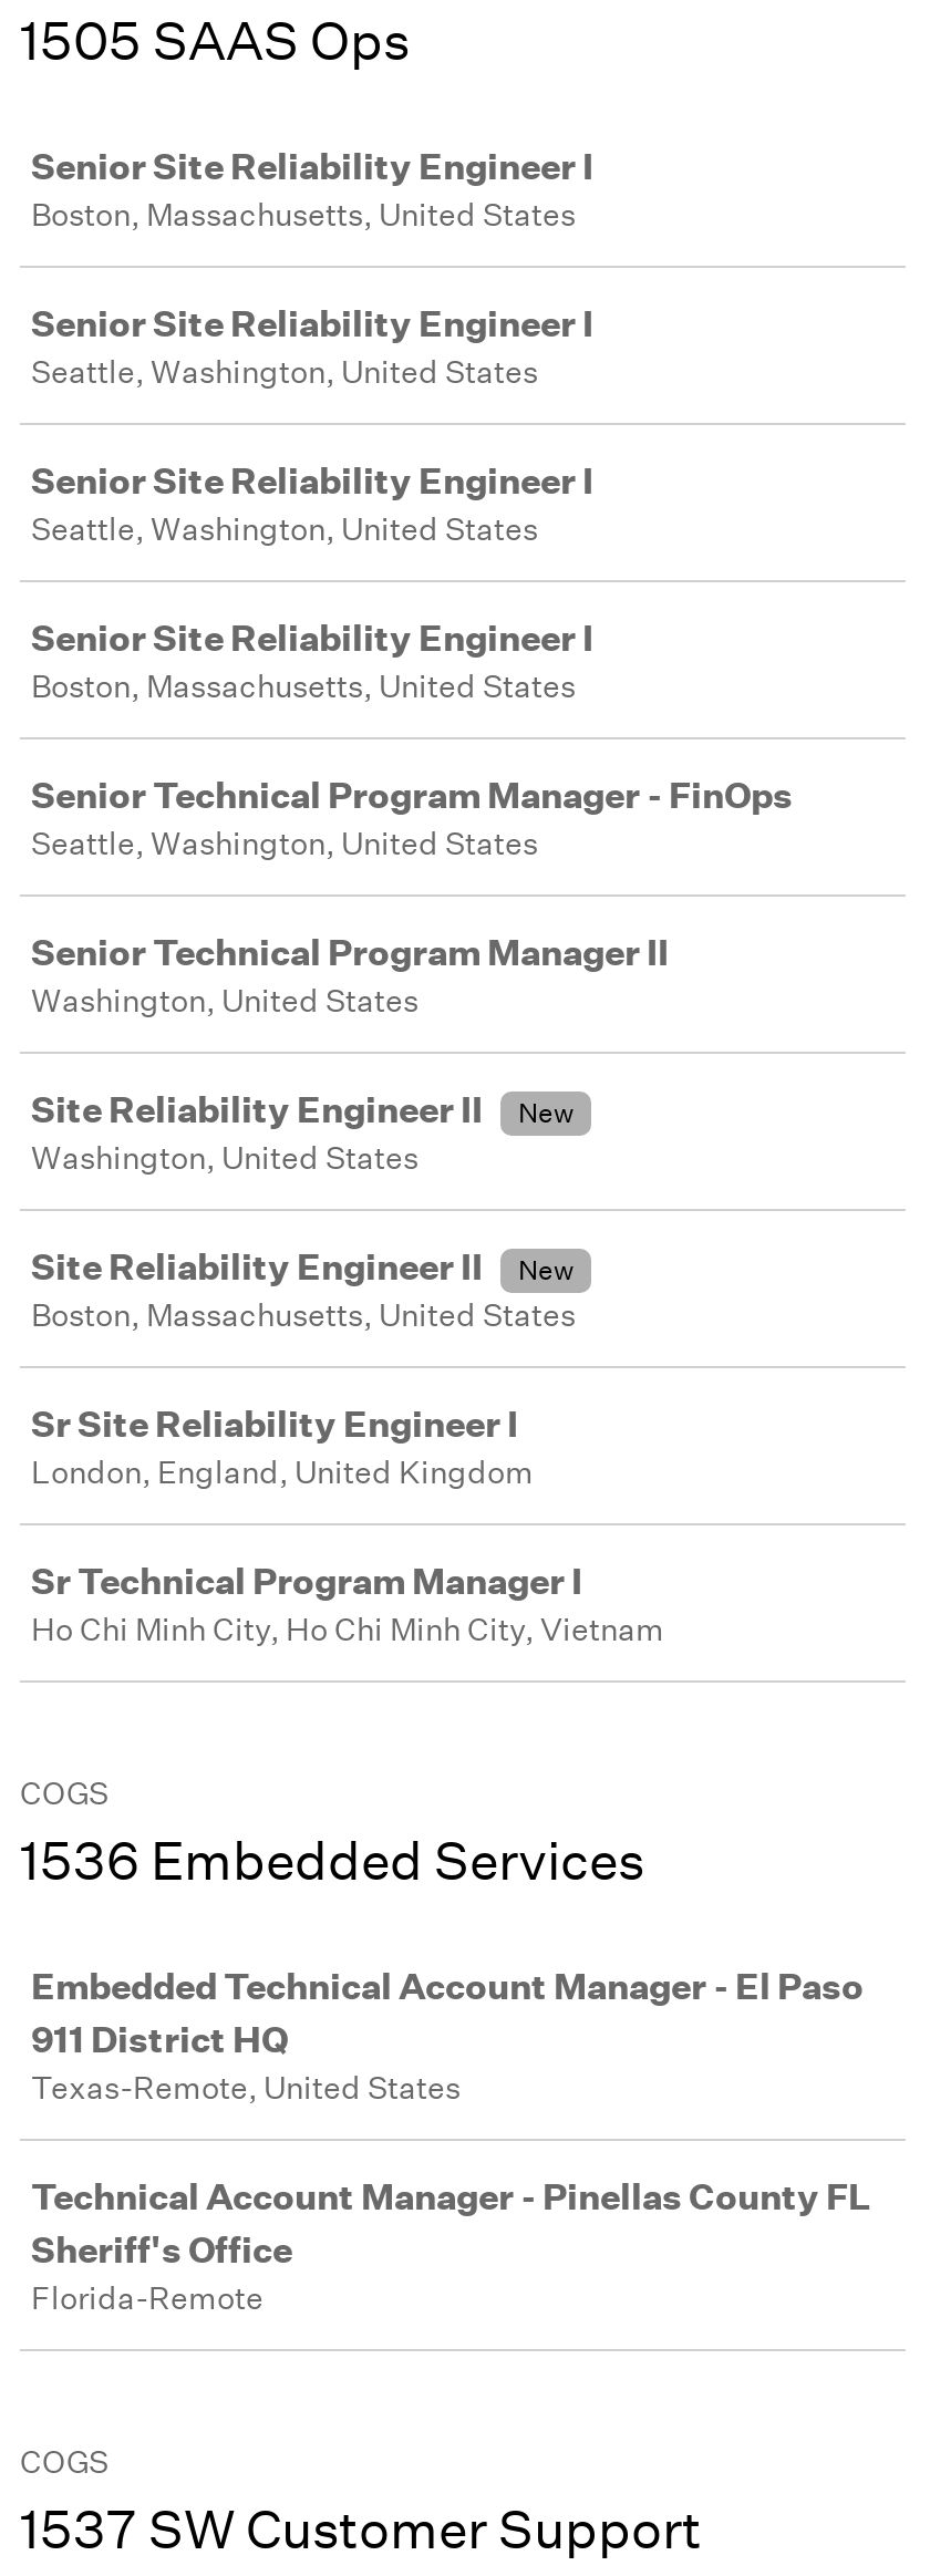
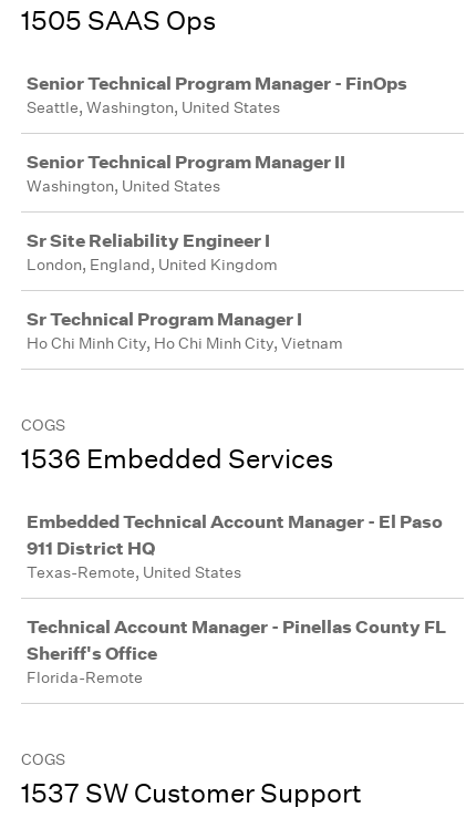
[31,144,593,706] Senior Site Reliability Engineer I | Boston, Massachusetts, United States | Senior Site Reliability Engineer I | Seattle, Washington, United States | Senior Site Reliability Engineer I | Seattle, Washington, United States | Senior Site Reliability Engineer I | Boston, Massachusetts, United States -> none
[31,1087,576,1335] Site Reliability Engineer II | New | Washington, United States | Site Reliability Engineer II | New | Boston, Massachusetts, United States -> none

